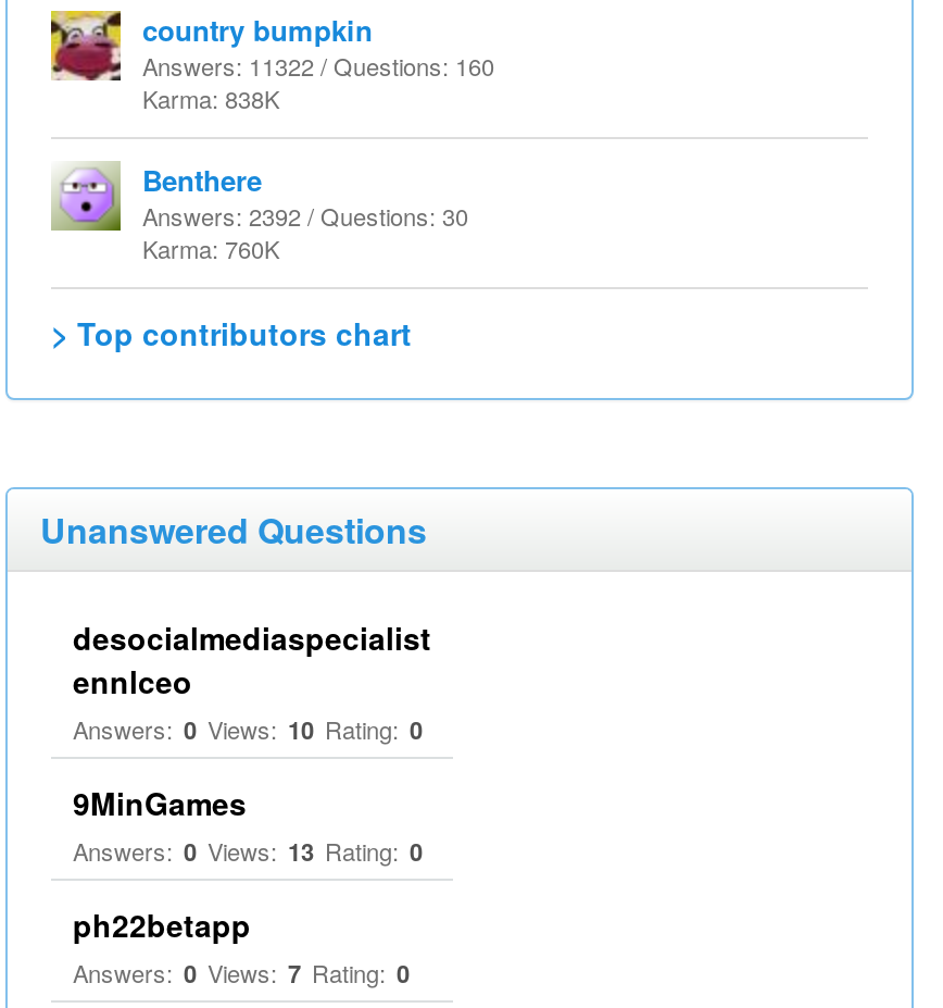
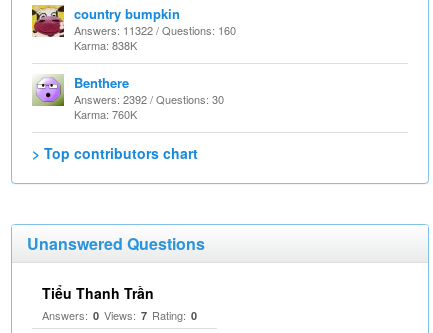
[73,615,431,946] desocialmediaspecialist | ennlceo | Answers: 0 Views: 10 Rating: 0 | 9MinGames | Answers: 0 Views: 13 Rating: 0 | ph22betapp -> [42,283,154,303] Tiểu Thanh Trần

